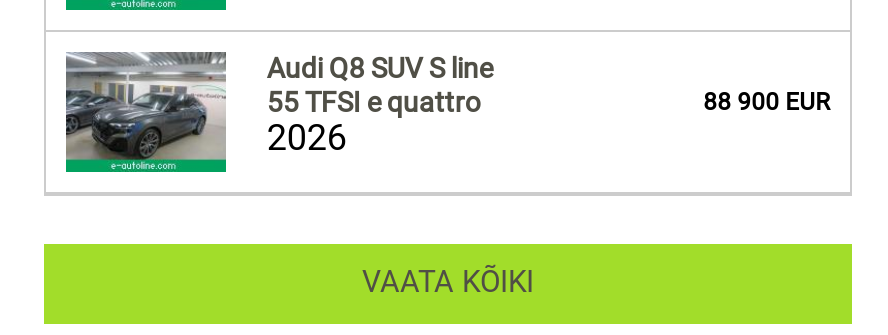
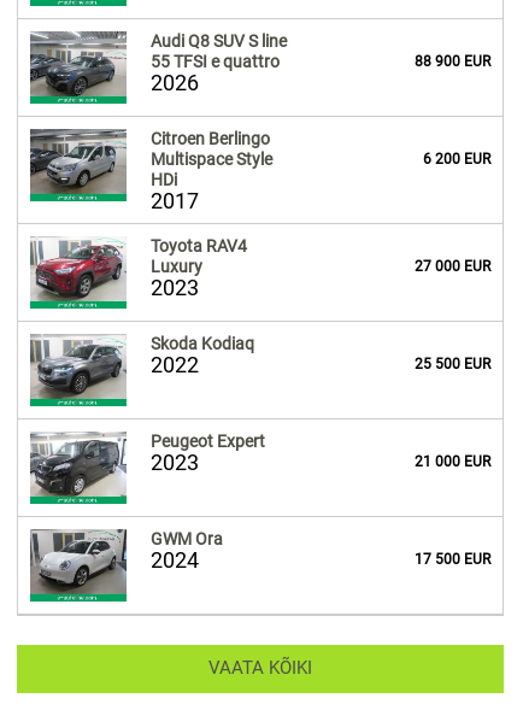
none -> [29,128,273,214] [image] | Citroen Berlingo | Multispace Style | HDi | 2017
none -> [29,236,248,310] [image] | Toyota RAV4 | Luxury | 2023
none -> [29,333,490,407] [image] | Skoda Kodiaq | 2022 | 25 500 EUR
none -> [29,430,490,501] [image] | Peugeot Expert | 2023 | 21 000 EUR
none -> [30,529,490,599] [image] | GWM Ora | 2024 | 17 500 EUR
none -> [414,258,490,275] 27 000 EUR
none -> [422,151,490,168] 6 200 EUR

